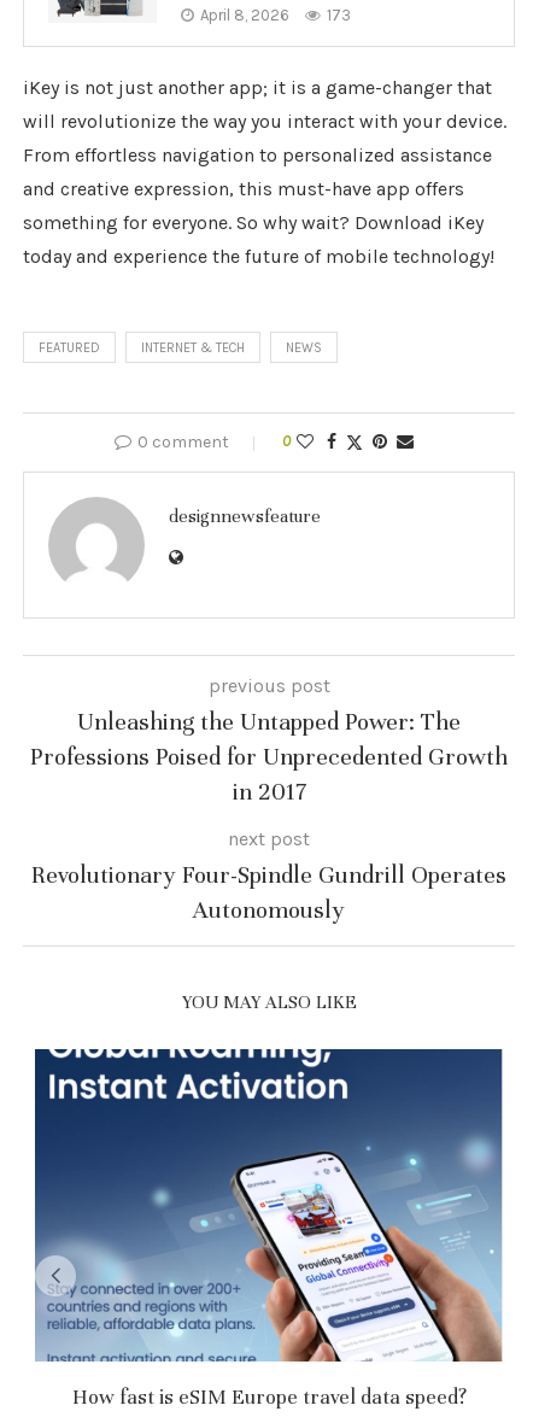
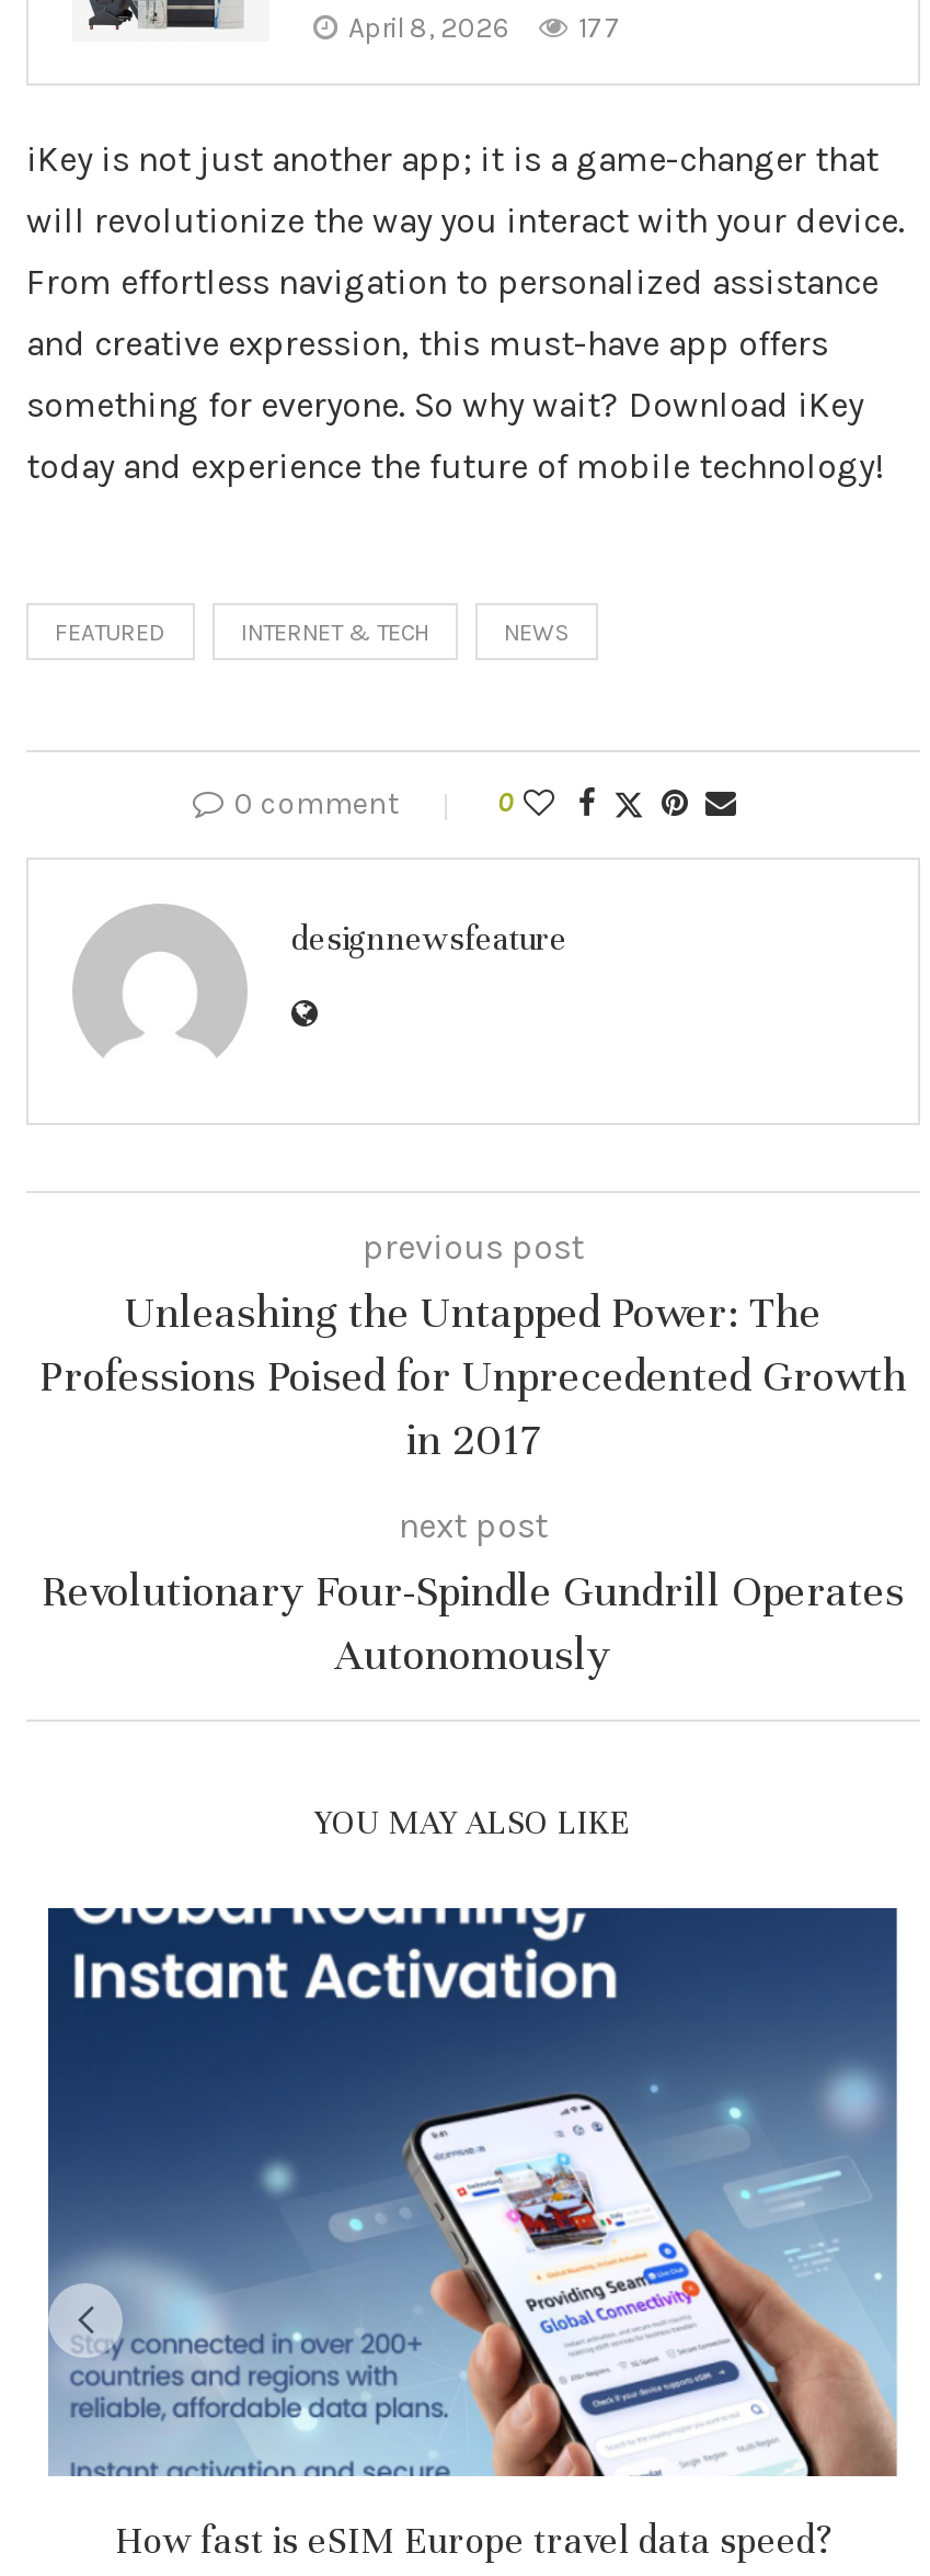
[327,6,351,24] 173 -> [578,11,622,44] 177

